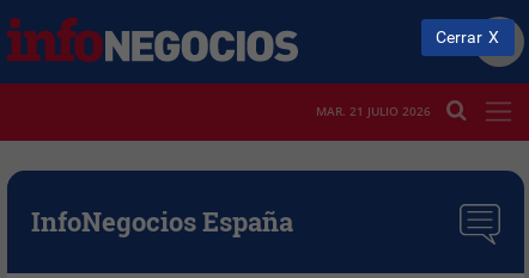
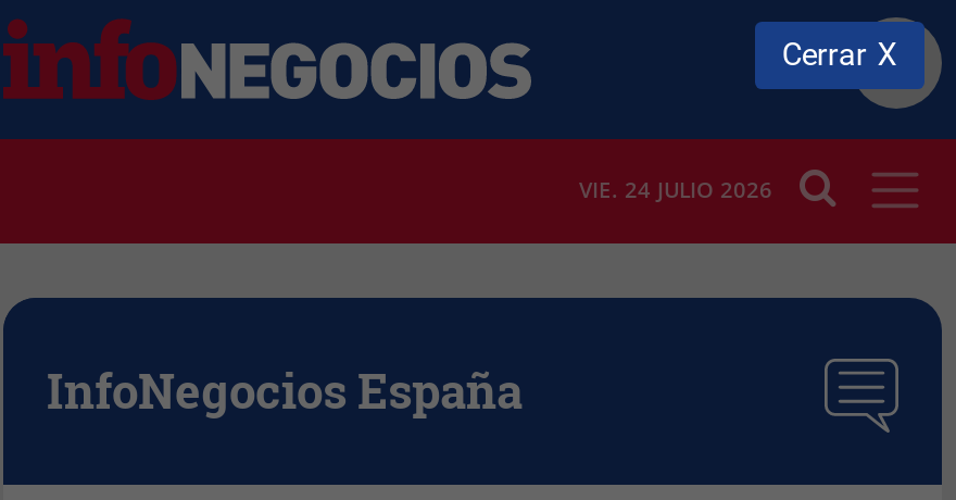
[316,103,431,120] MAR. 21 JULIO 2026 -> [579,175,772,205] VIE. 24 JULIO 2026

